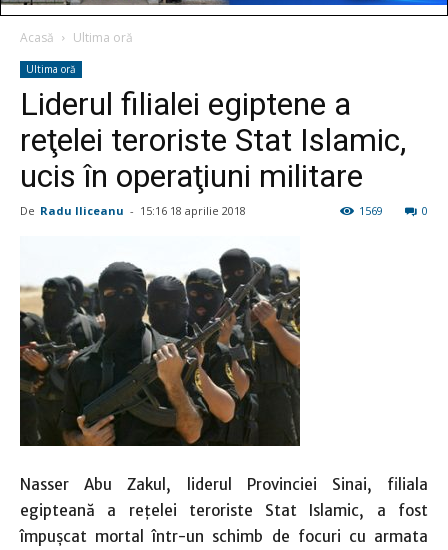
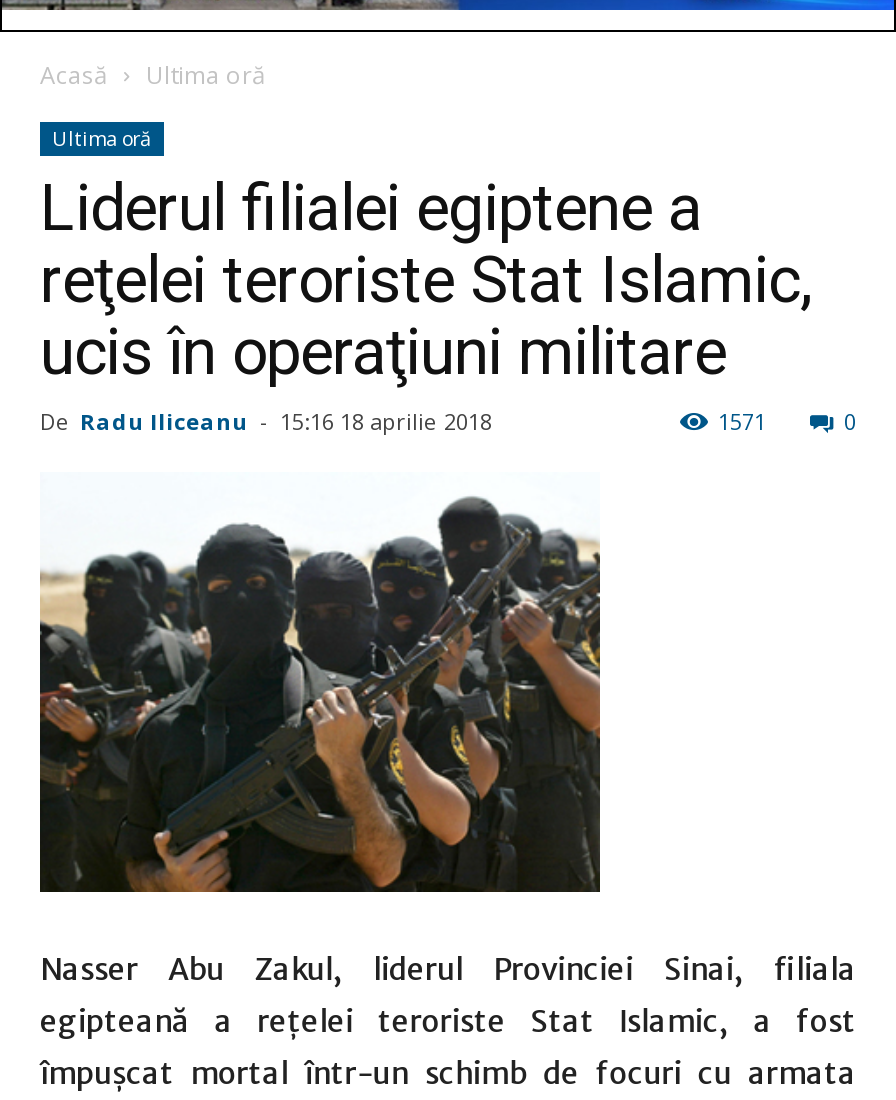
[359,203,383,218] 1569 -> [718,406,766,436] 1571

